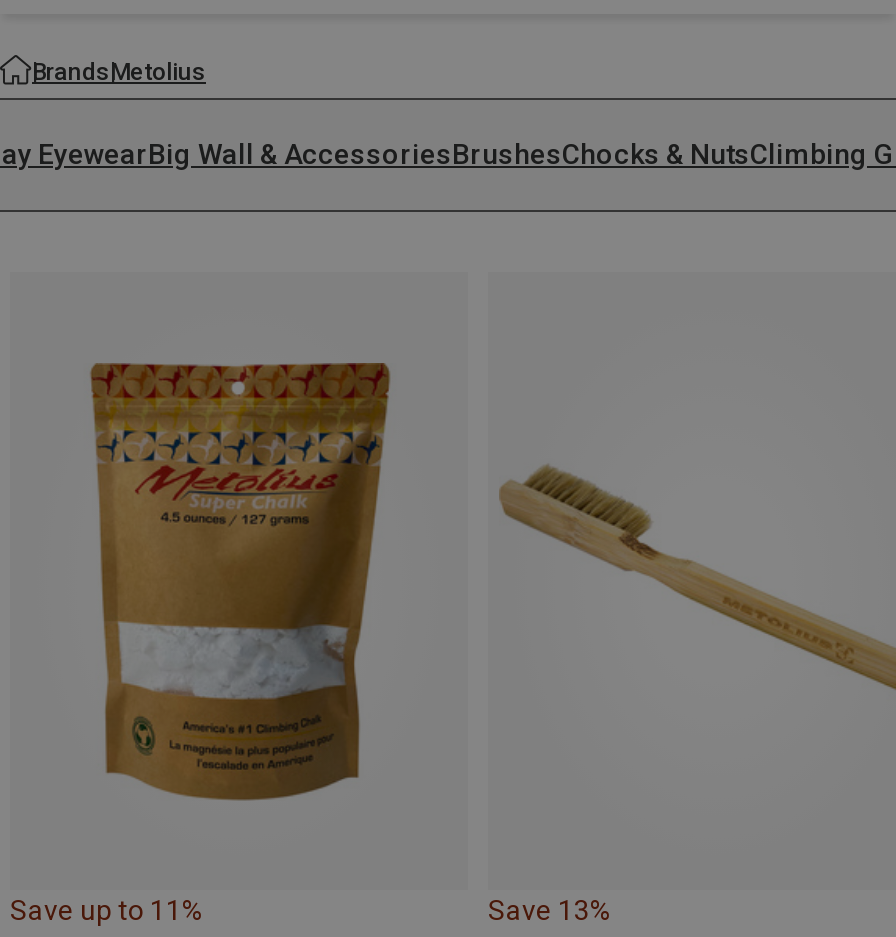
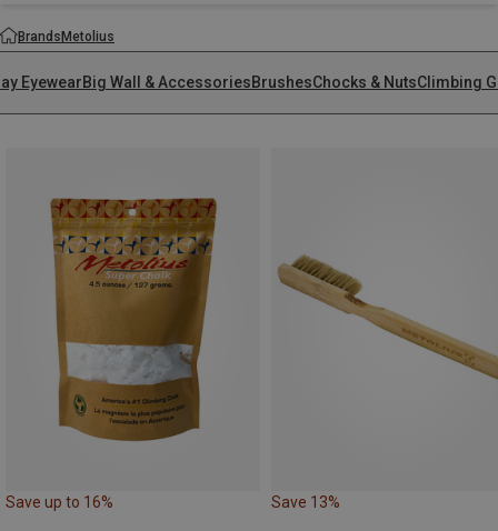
[10,894,204,926] Save up to 11% -> [6,493,113,511] Save up to 16%

